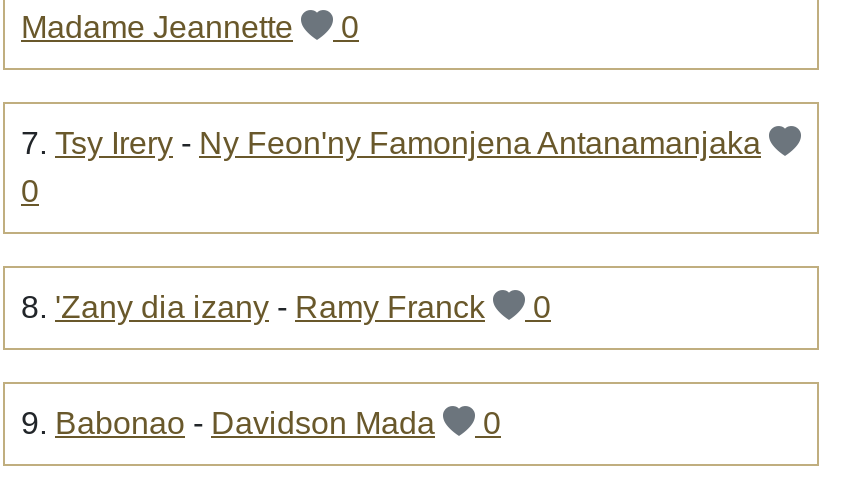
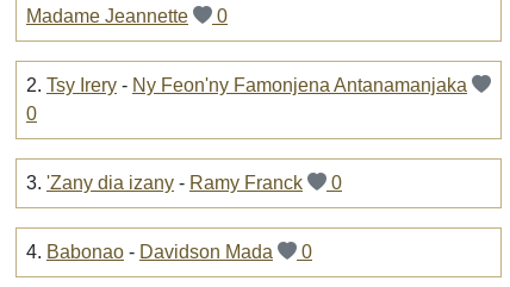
[21,126,761,160] 7. Tsy Irery - Ny Feon'ny Famonjena Antanamanjaka -> [26,75,467,95] 2. Tsy Irery - Ny Feon'ny Famonjena Antanamanjaka
[21,290,485,324] 8. 'Zany dia izany - Ramy Franck -> [26,173,303,193] 3. 'Zany dia izany - Ramy Franck
[21,406,435,440] 9. Babonao - Davidson Mada -> [26,242,273,262] 4. Babonao - Davidson Mada

